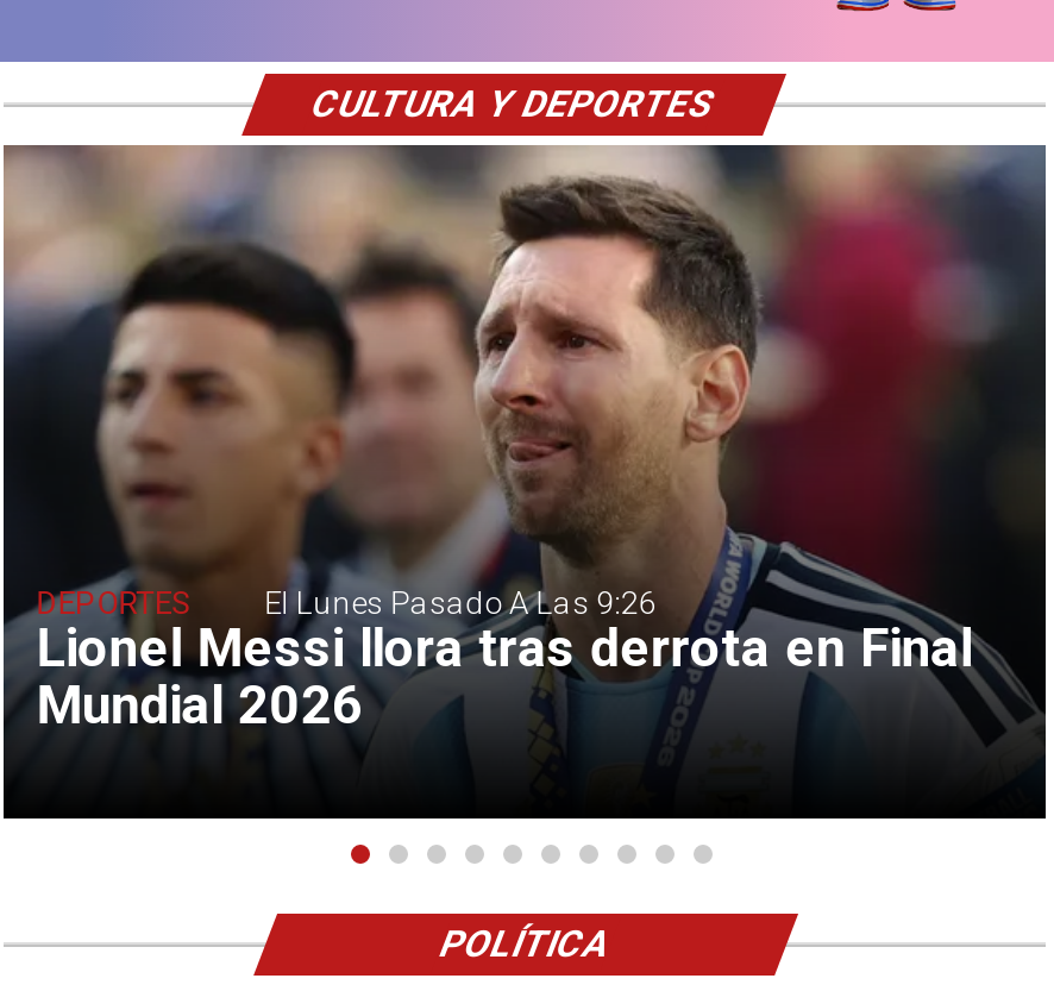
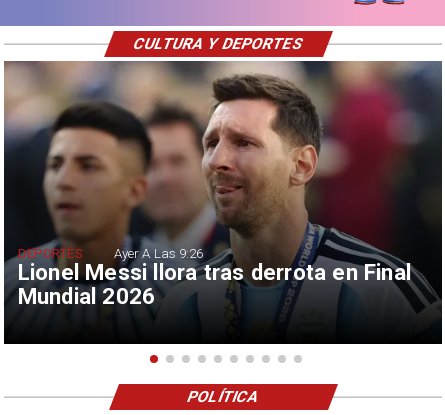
[265,586,655,621] El Lunes Pasado A Las 9:26 -> [114,246,204,261] Ayer A Las 9:26

